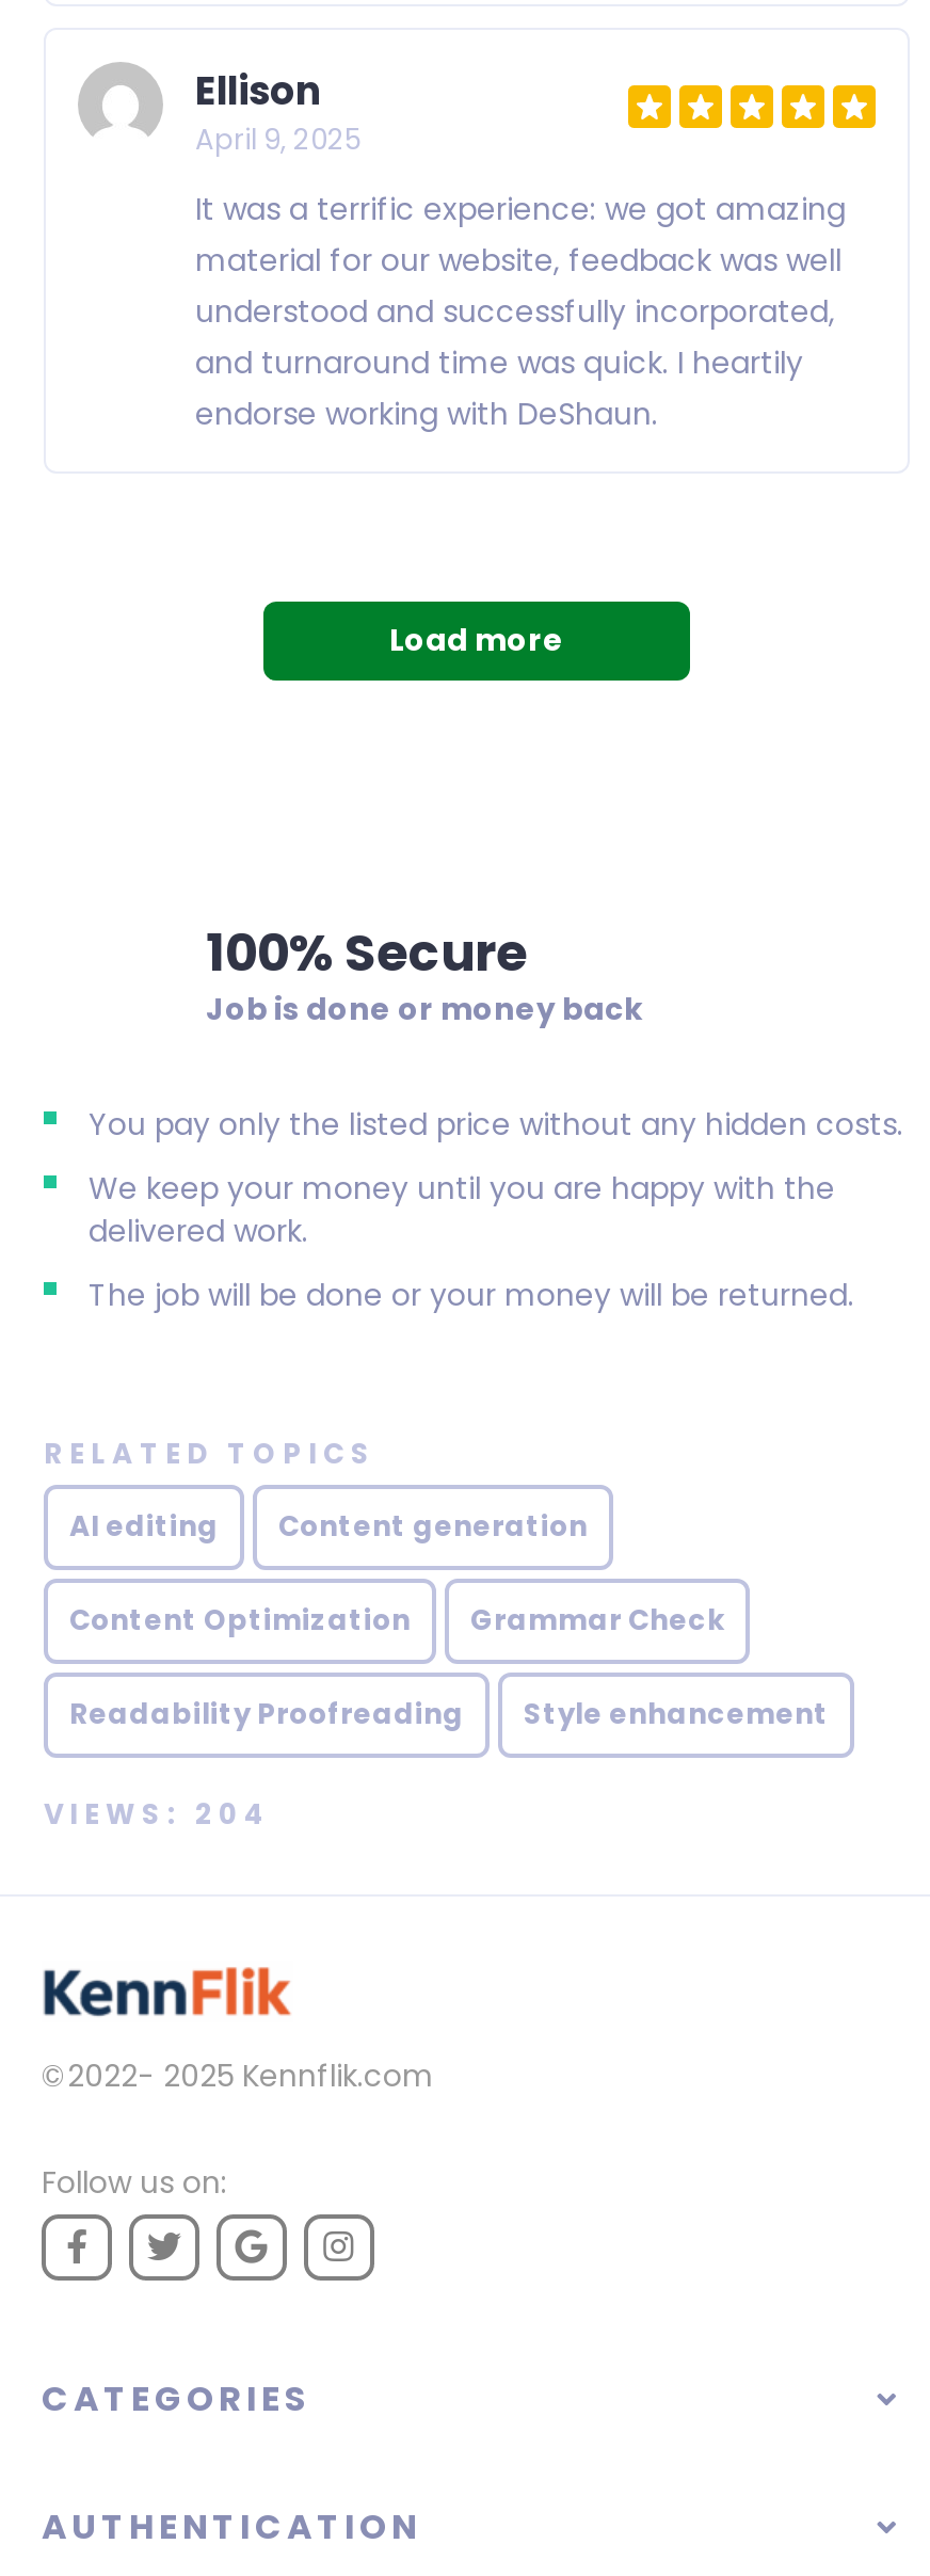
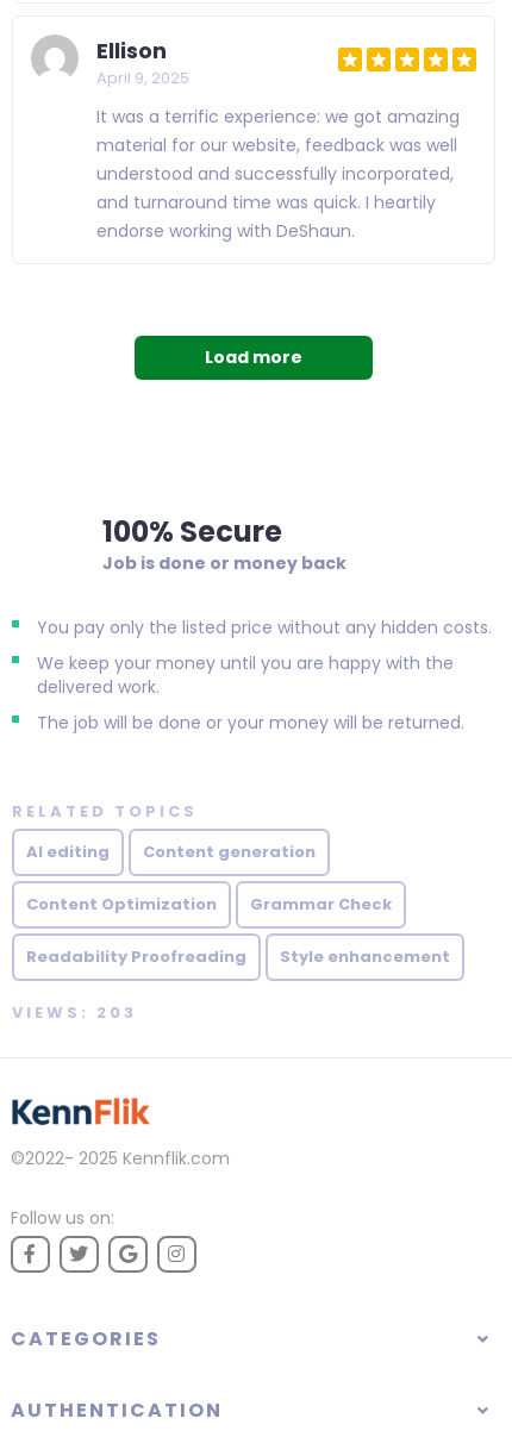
[44,1795,272,1836] VIEWS: 204 -> [12,1002,137,1024] VIEWS: 203

